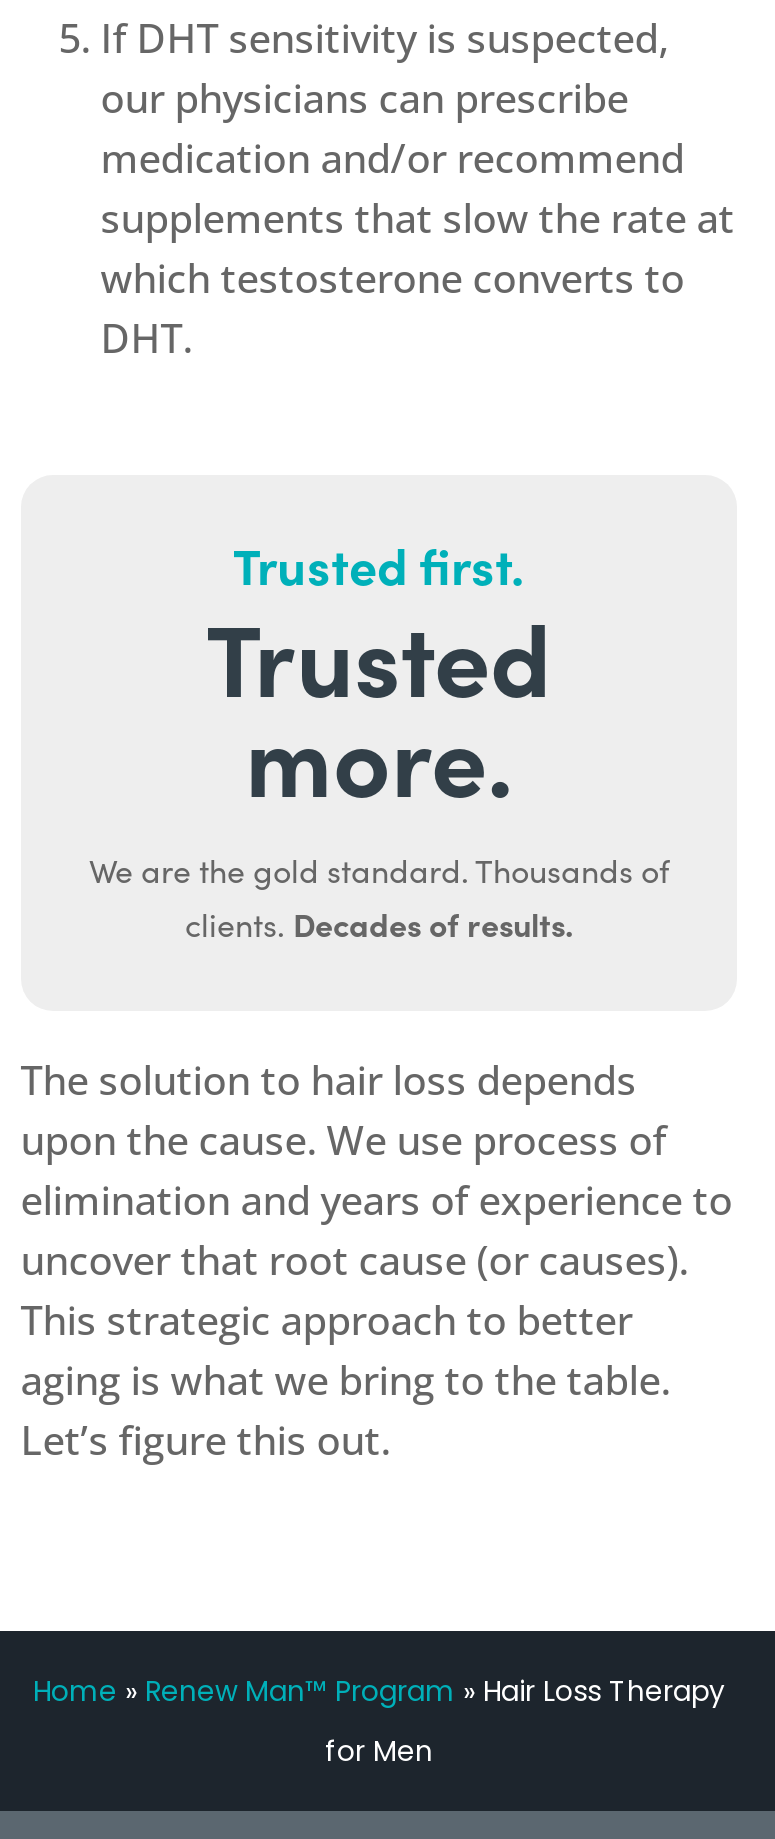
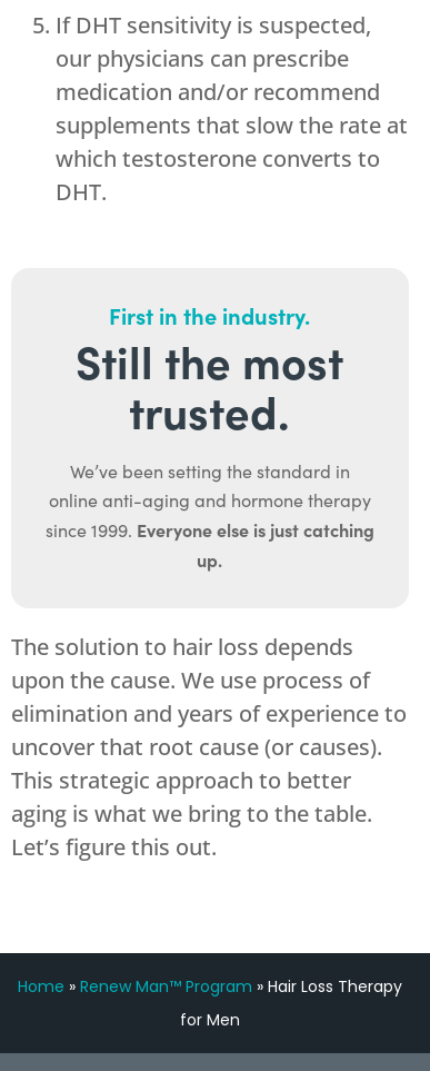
[89,529,669,945] Trusted first. | Trusted | more. | We are the gold standard. Thousands of | clients. Decades of results. -> [46,300,374,572] First in the industry. | Still the most | trusted. | We’ve been setting the standard in | online anti-aging and hormone therapy | since 1999. Everyone else is just catching | up.

